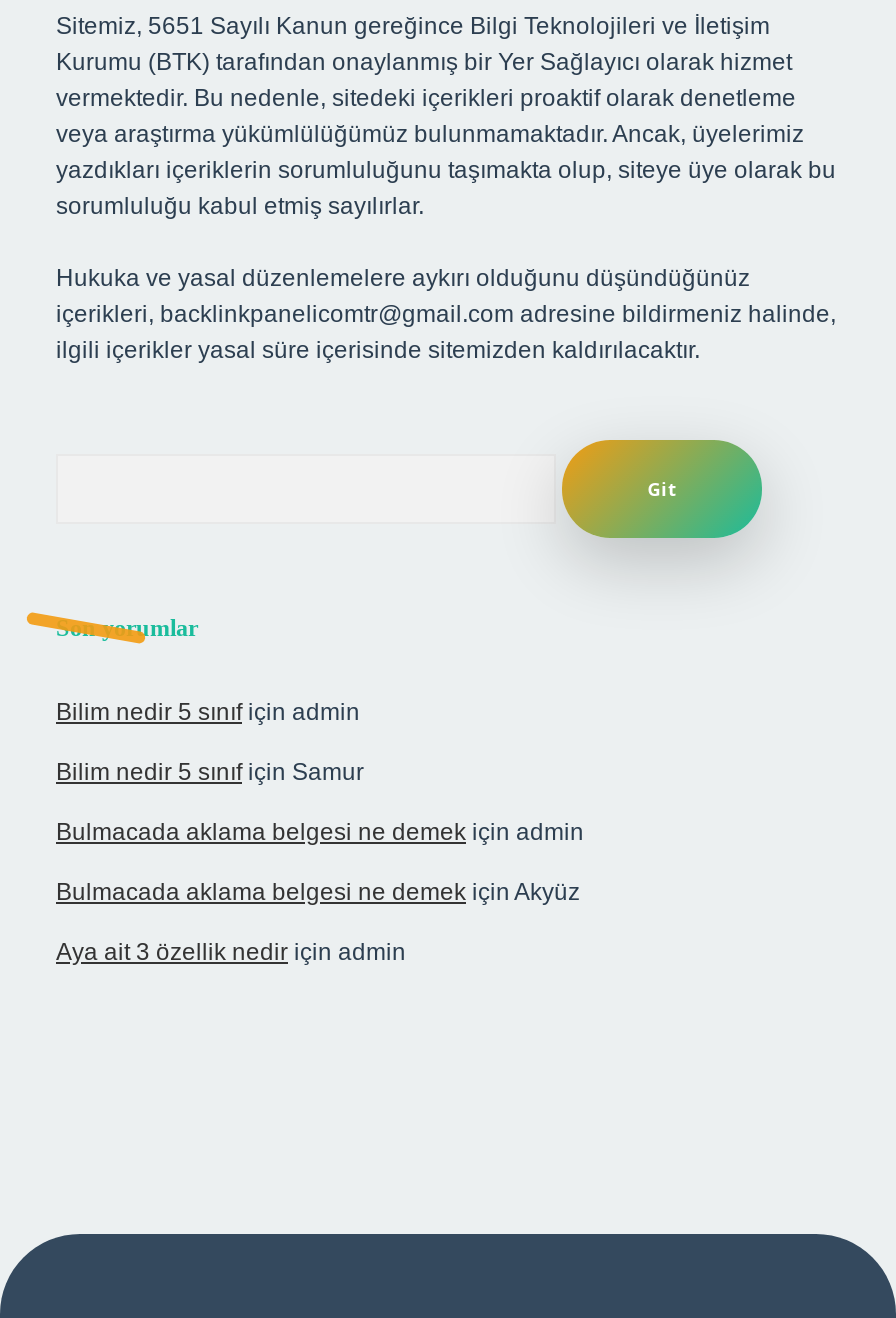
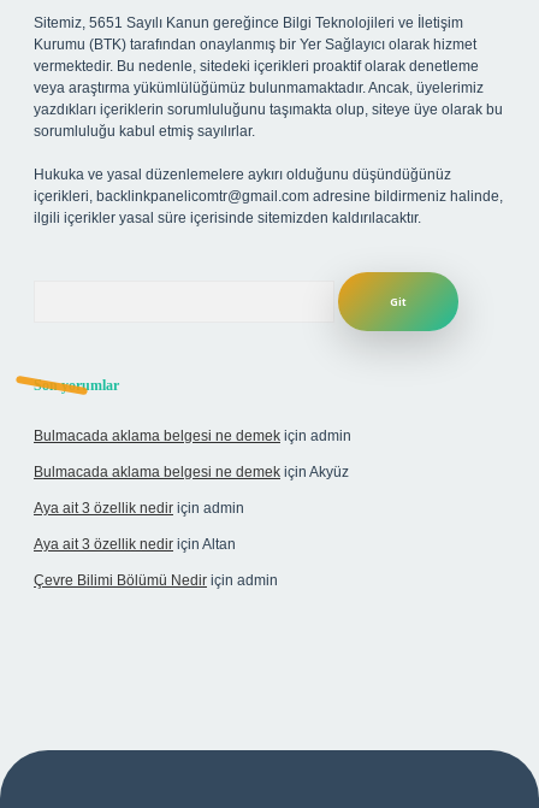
[56,698,364,786] Bilim nedir 5 sınıf için admin | Bilim nedir 5 sınıf için Samur -> none
moved [56,818,584,966] -> [34,427,351,517]: Bulmacada aklama belgesi ne demek için admin | Bulmacada aklama belgesi ne demek için Akyüz | Aya ait 3 özellik nedir için admin
none -> [34,536,278,589] Aya ait 3 özellik nedir için Altan | Çevre Bilimi Bölümü Nedir için admin

